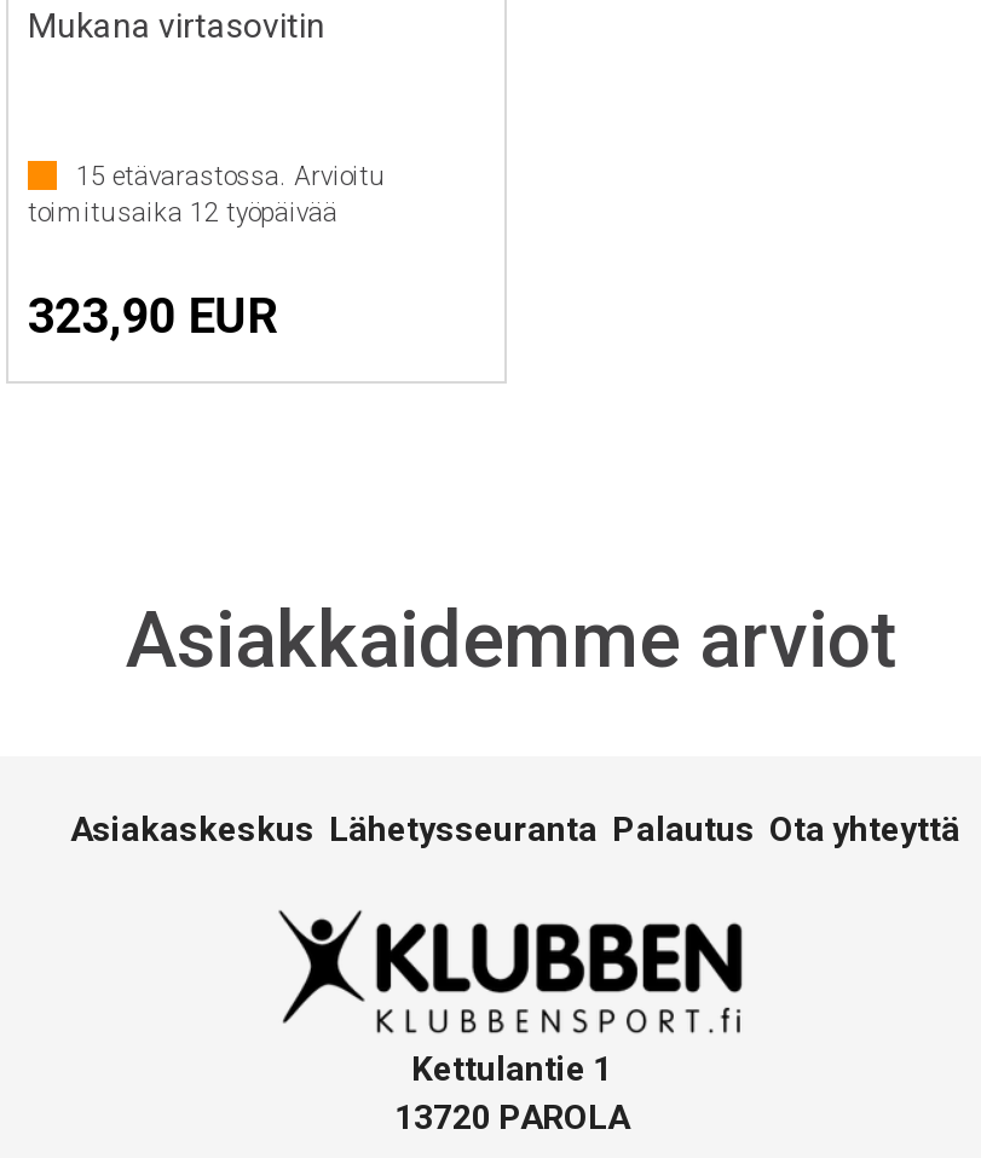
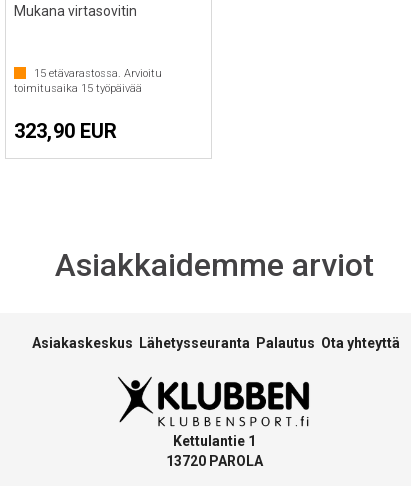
[28,197,337,229] toimitusaika 12 työpäivää -> [14,81,142,94] toimitusaika 15 työpäivää

